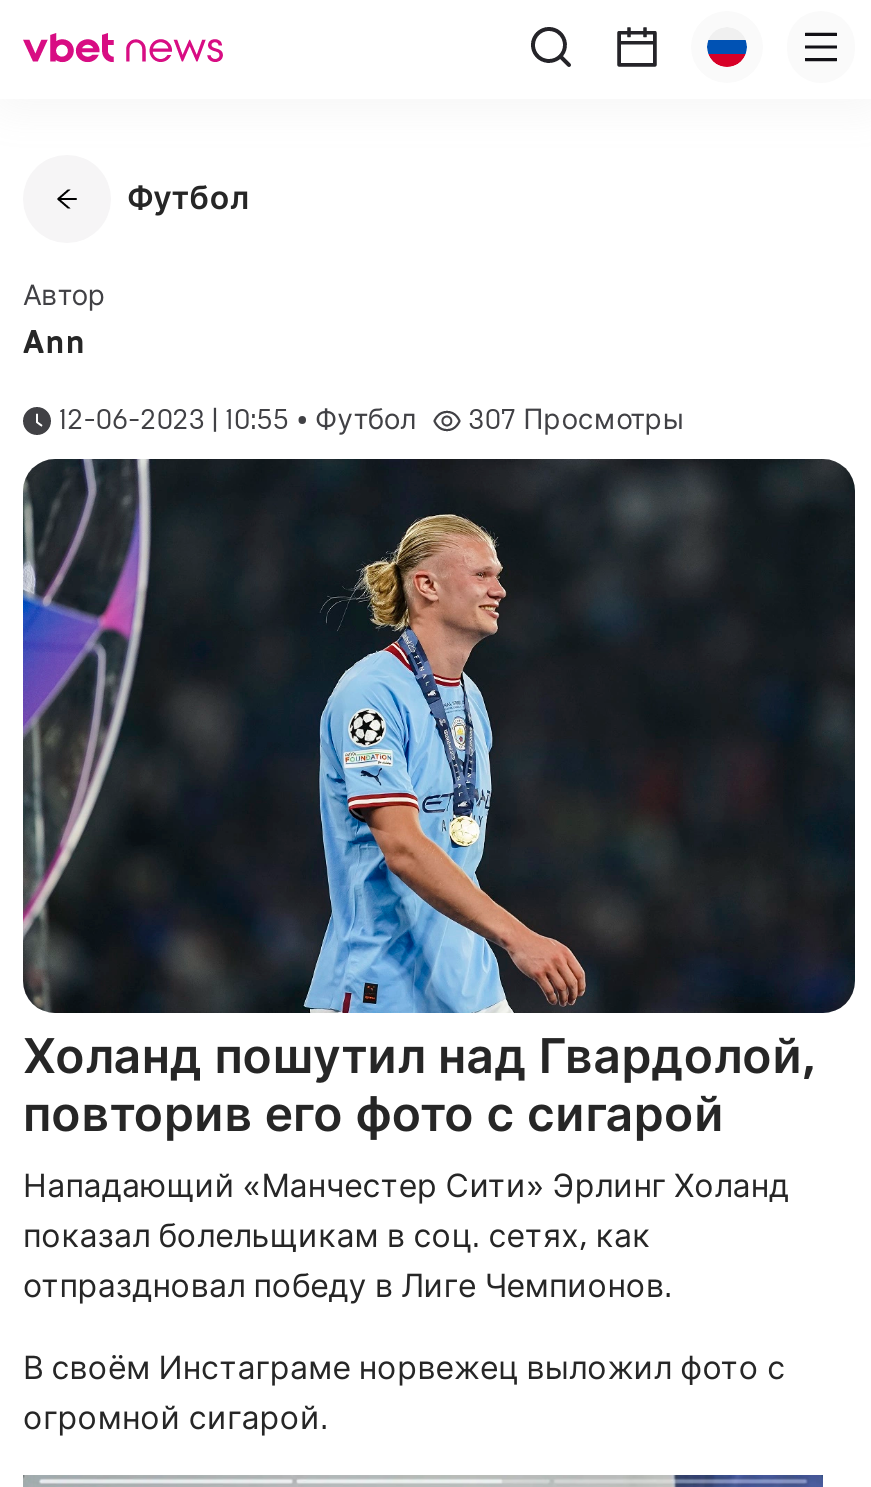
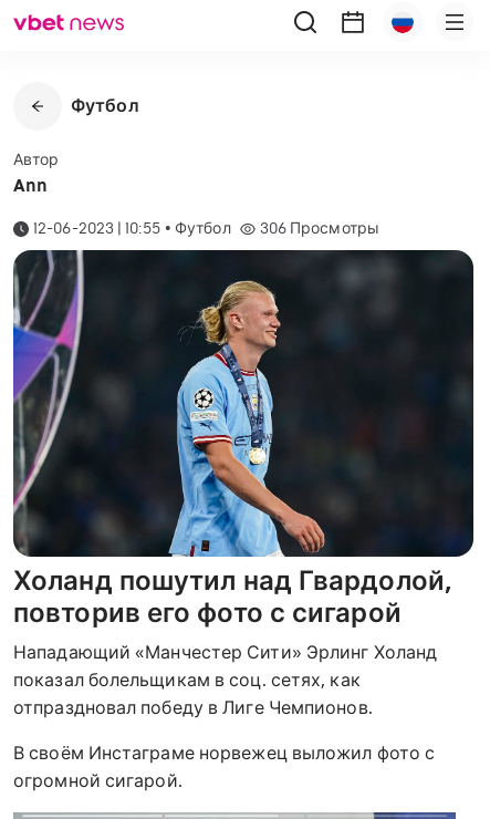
[468,403,685,437] 307 Просмотры -> [259,219,379,238] 306 Просмотры

